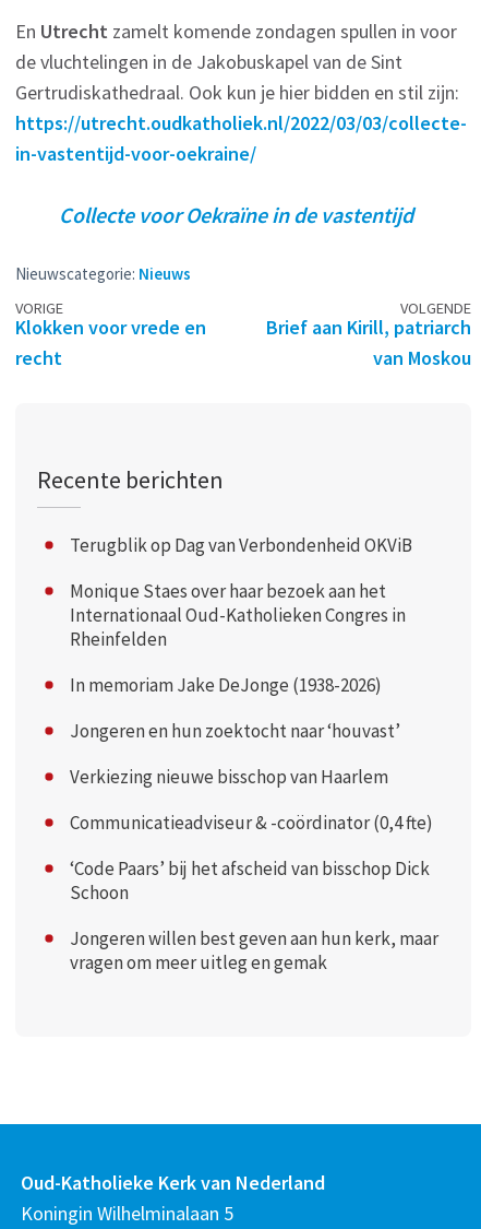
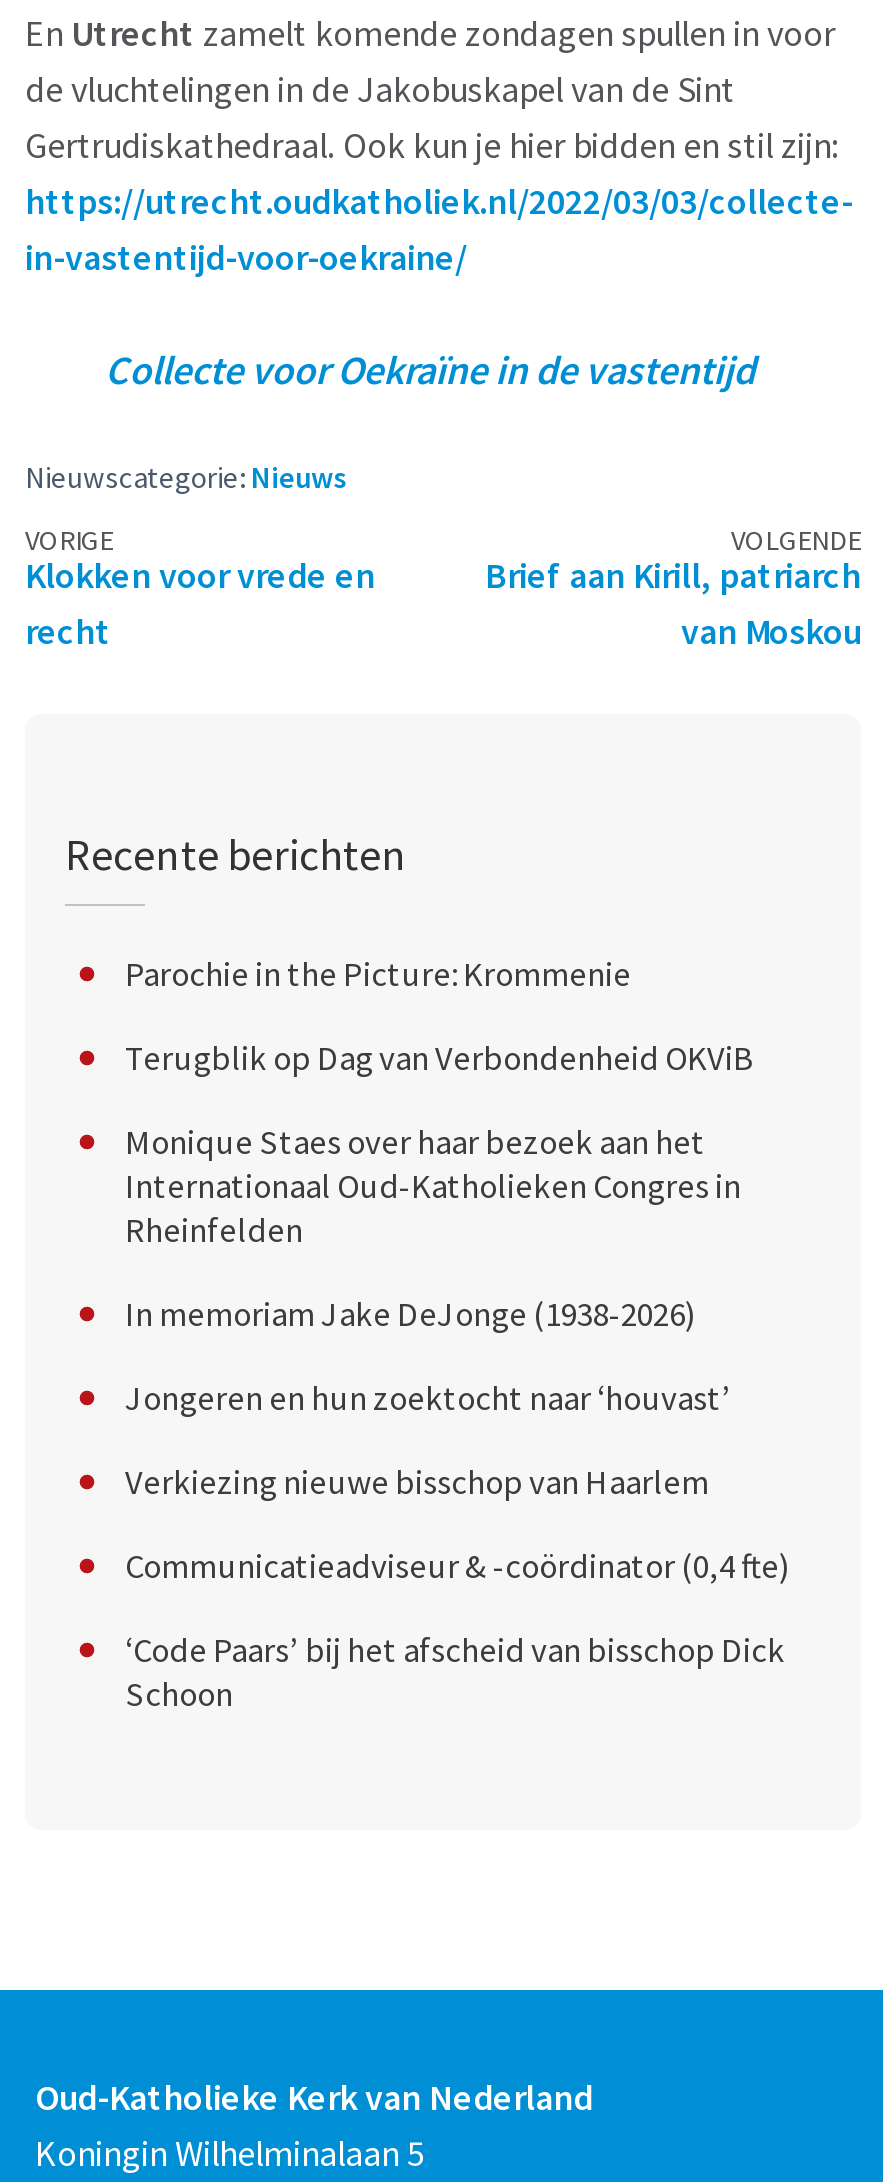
none -> [125,952,631,996] Parochie in the Picture: Krommenie
moved [70,533,433,904] -> [125,1036,791,1716]: Terugblik op Dag van Verbondenheid OKViB | Monique Staes over haar bezoek aan het | Internationaal Oud-Katholieken Congres in | ... | ‘Code Paars’ bij het afscheid van bisschop Dick | Schoon
[70,926,438,974] Jongeren willen best geven aan hun kerk, maar | vragen om meer uitleg en gemak -> none

